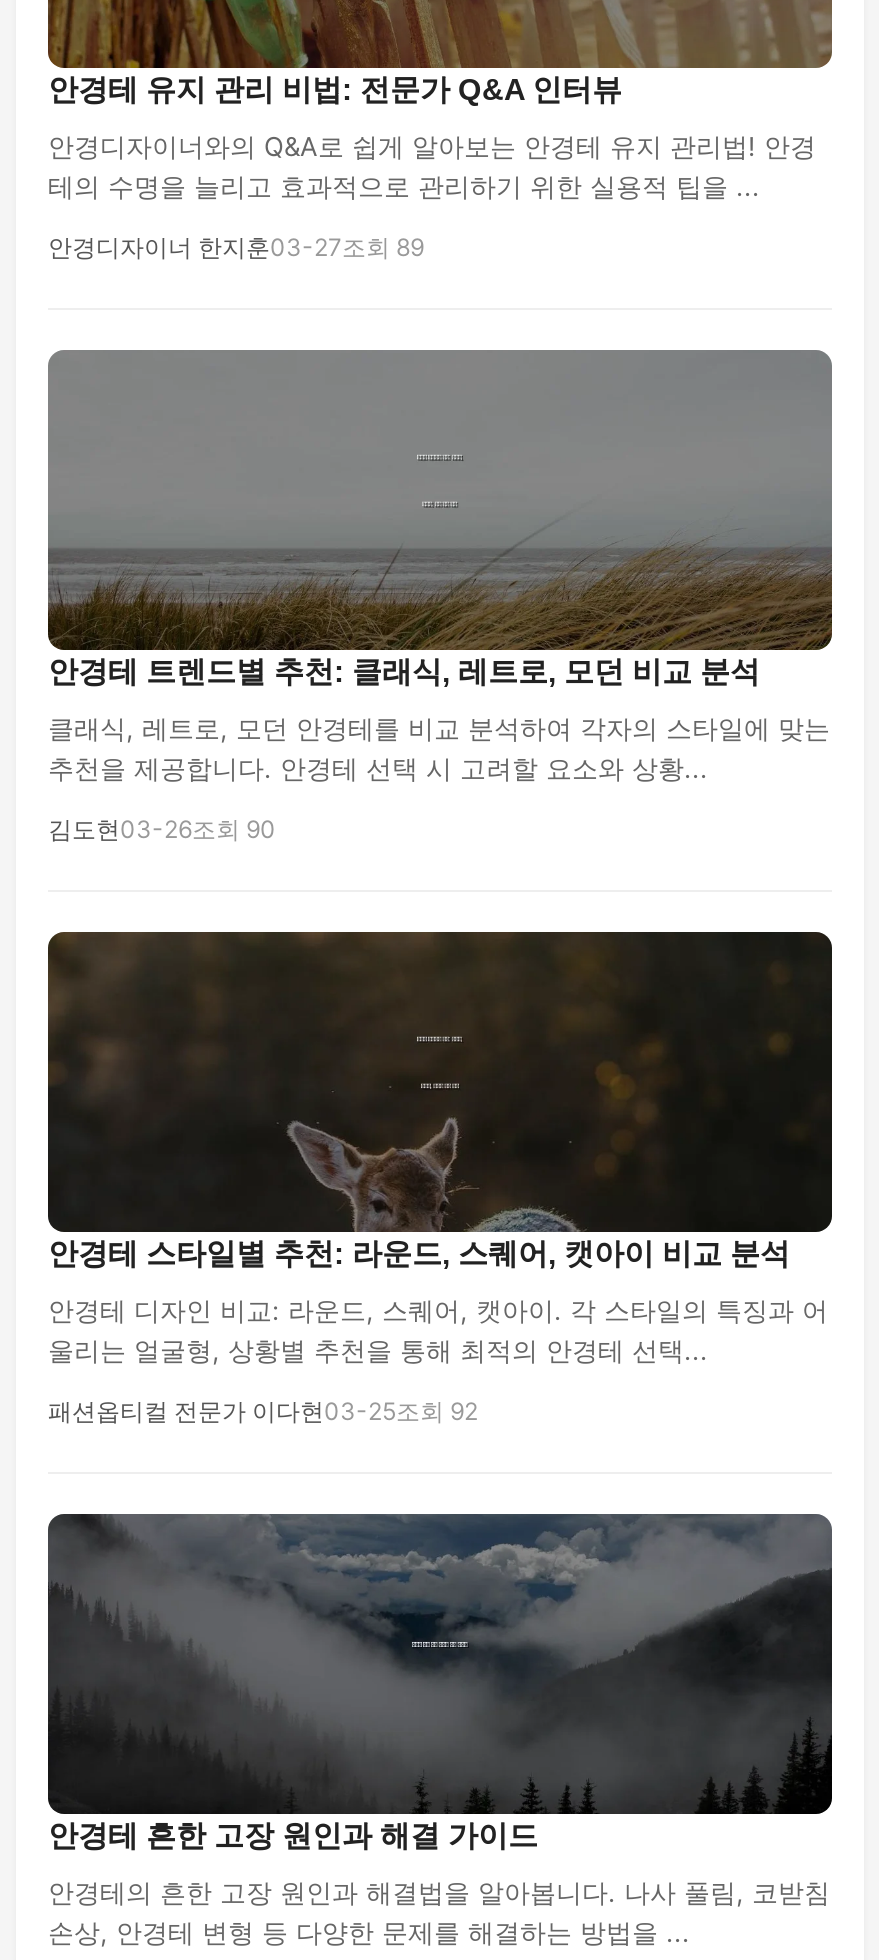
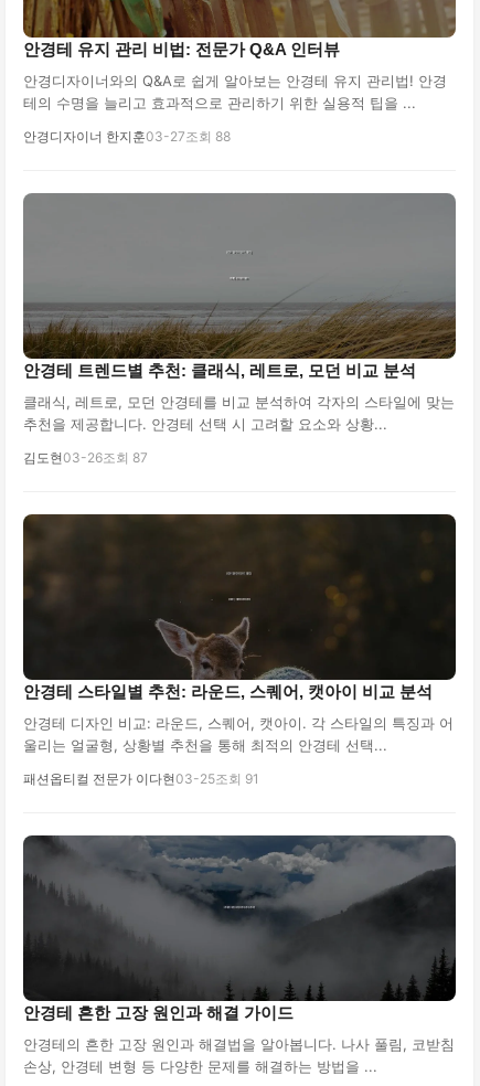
[48,232,424,262] 안경디자이너 한지훈03-27조회 89 -> [23,128,231,145] 안경디자이너 한지훈03-27조회 88
[48,814,276,844] 김도현 03-26조회 90 -> [23,449,148,466] 김도현 03-26조회 87
[48,1396,478,1426] 패션옵티컬 전문가 이다현 03-25조회 92 -> [23,770,259,787] 패션옵티컬 전문가 이다현 03-25조회 91

